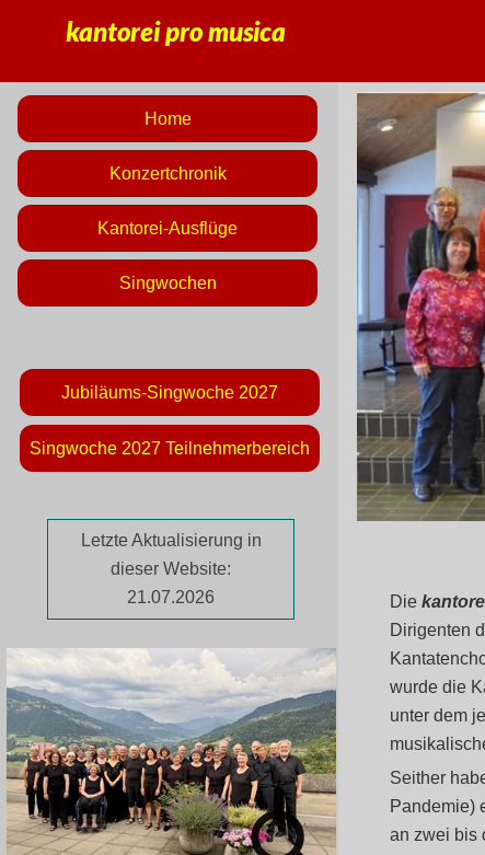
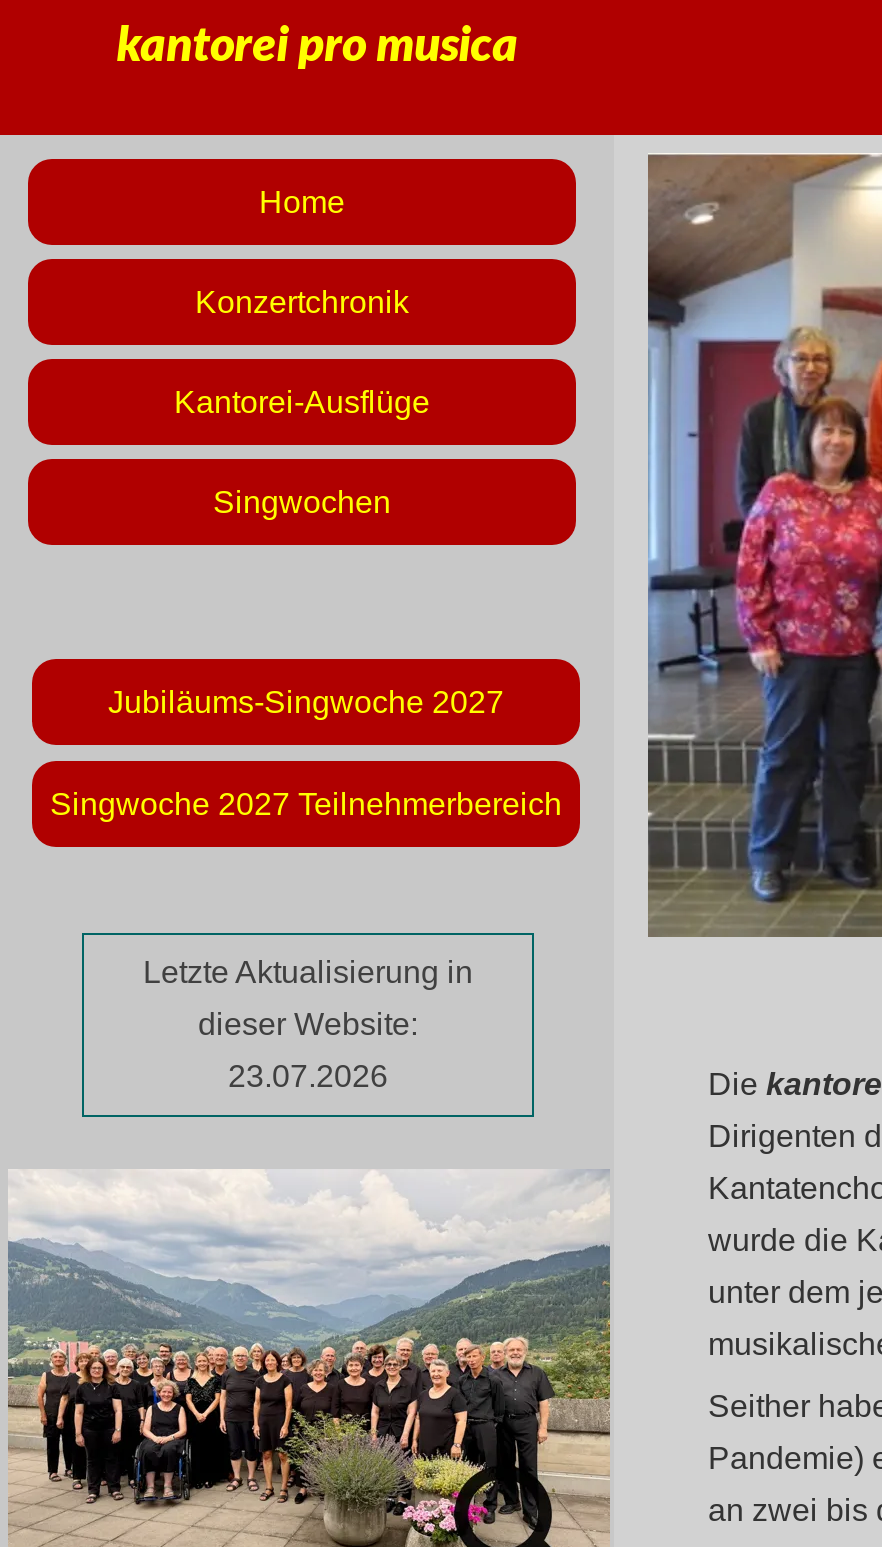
[127,588,215,606] 21.07.2026 -> [228,1059,388,1093] 23.07.2026

